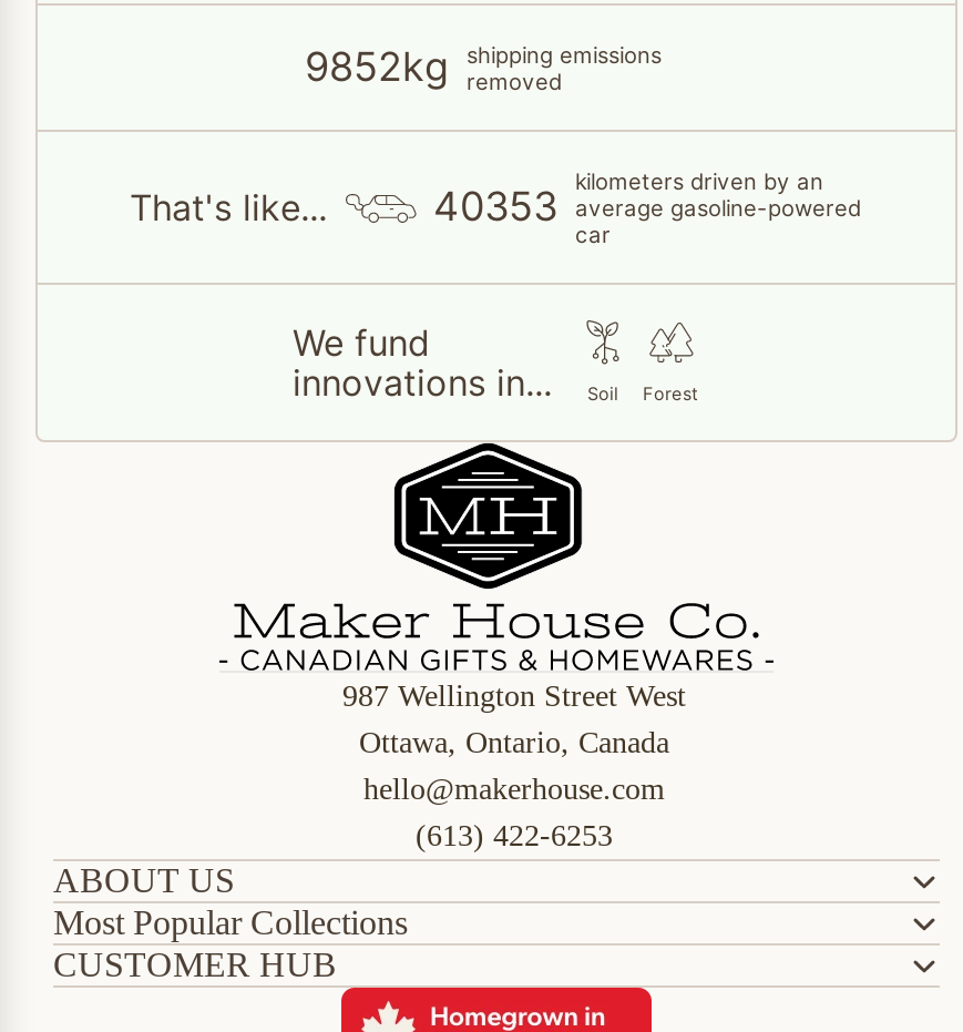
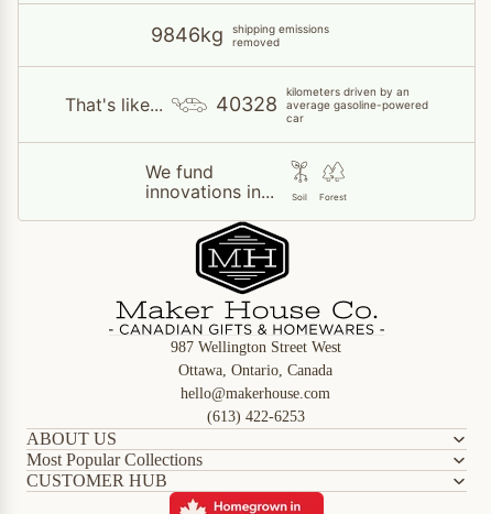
[305,42,662,95] 9852kg shipping emissions removed -> [151,22,329,49] 9846kg shipping emissions removed
[433,184,861,230] 40353 average gasoline-powered -> [215,93,428,116] 40328 average gasoline-powered

